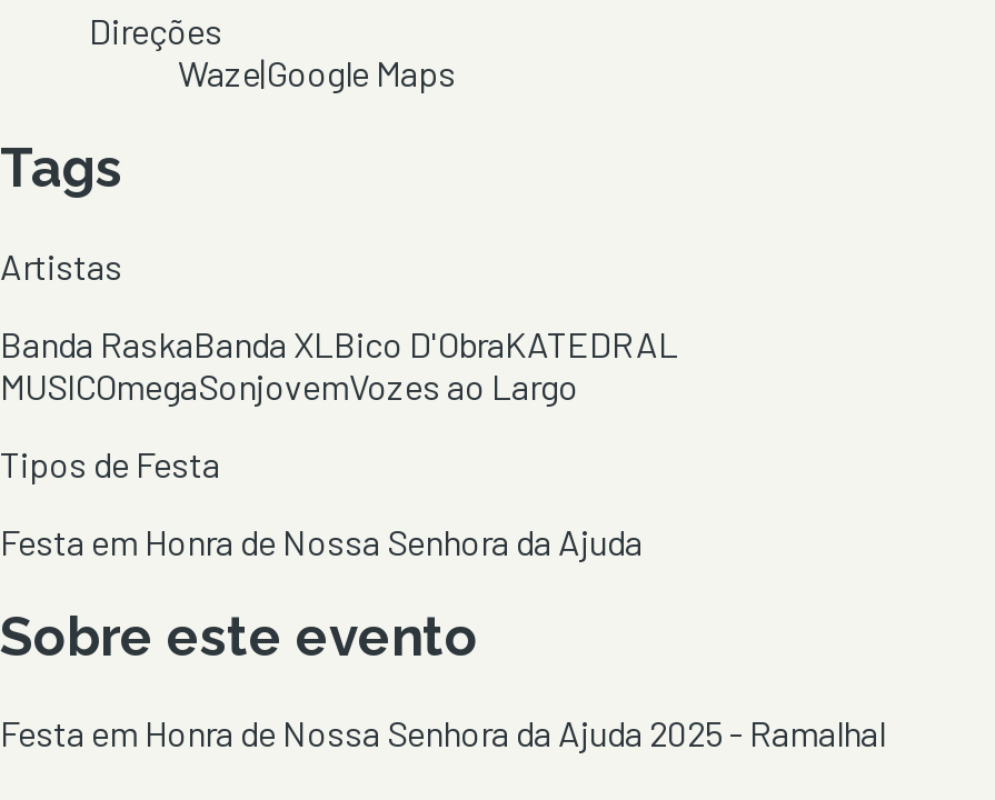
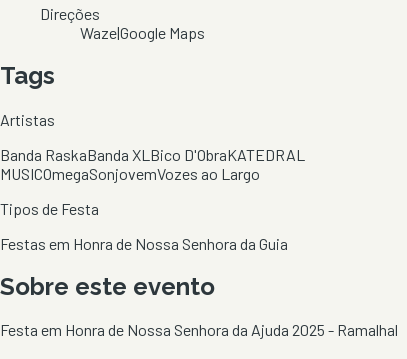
[0,519,643,561] Festa em Honra de Nossa Senhora da Ajuda -> [0,234,288,253] Festas em Honra de Nossa Senhora da Guia

